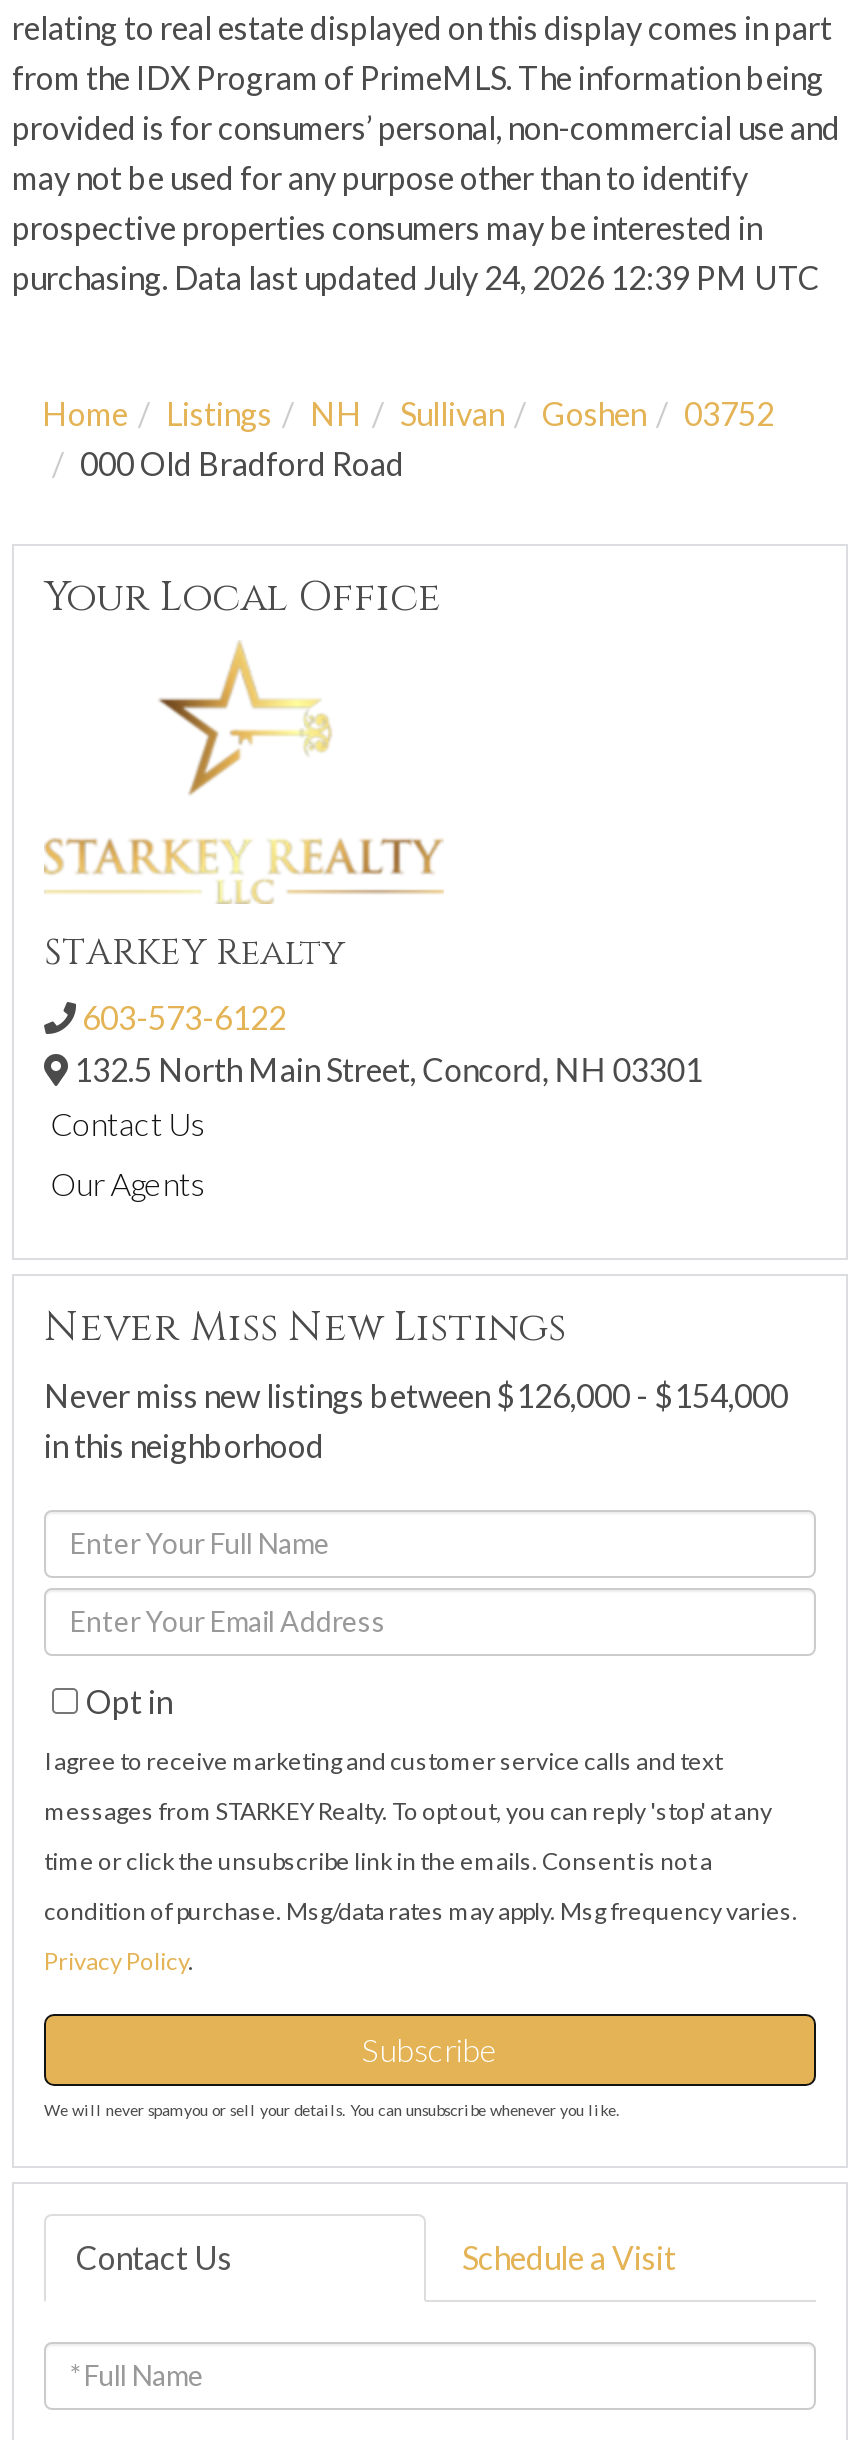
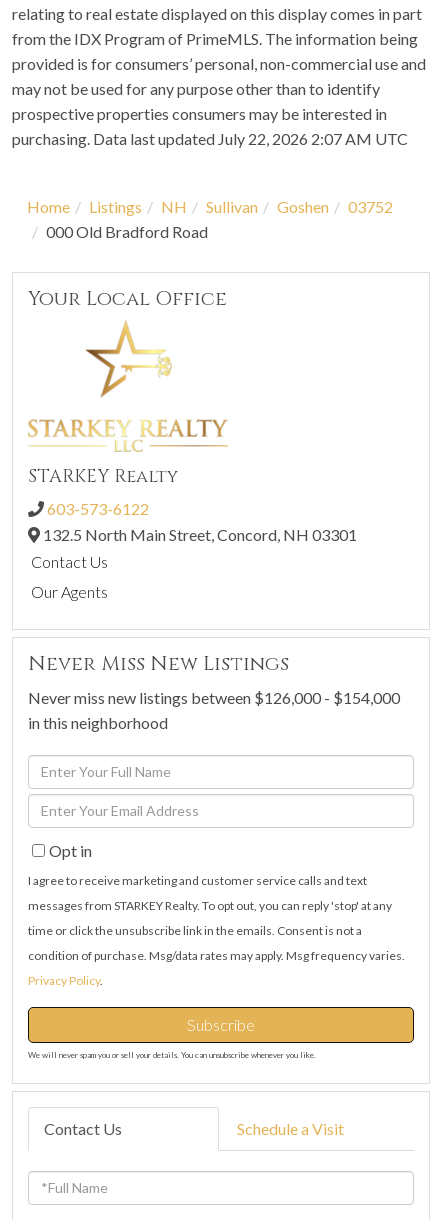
[12,259,820,297] purchasing. Data last updated July 24, 2026 12:39 PM UTC -> [12,129,408,148] purchasing. Data last updated July 22, 2026 2:07 AM UTC

